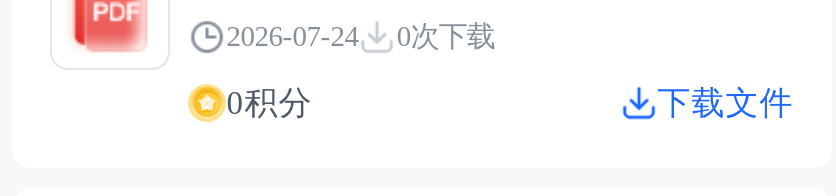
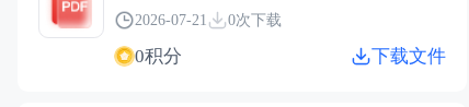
[226,19,495,51] 2026-07-24 0次下载 -> [135,10,282,28] 2026-07-21 0次下载

